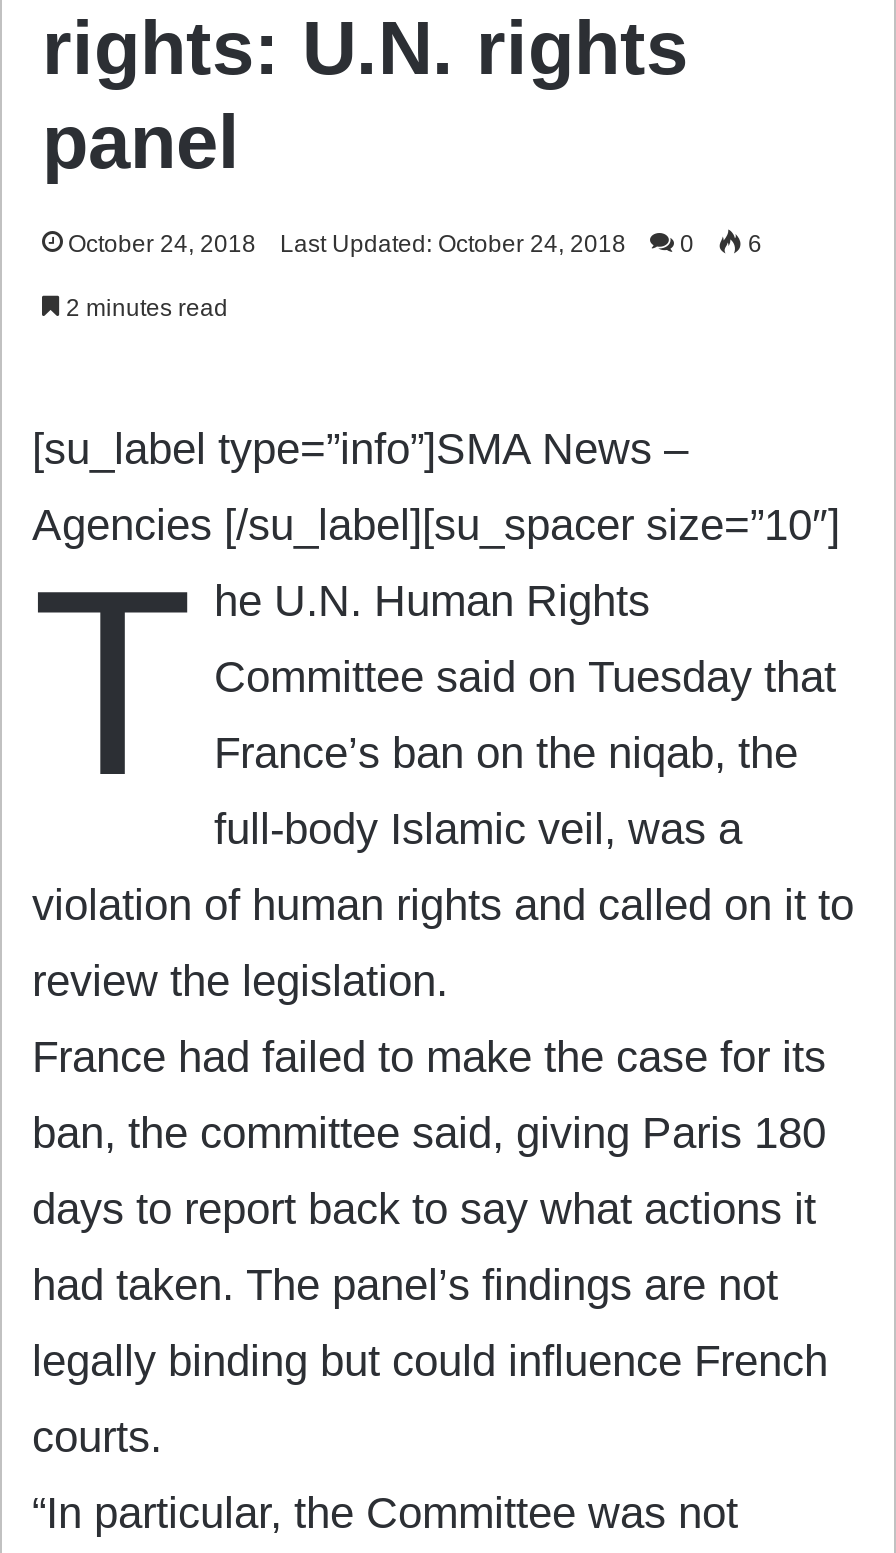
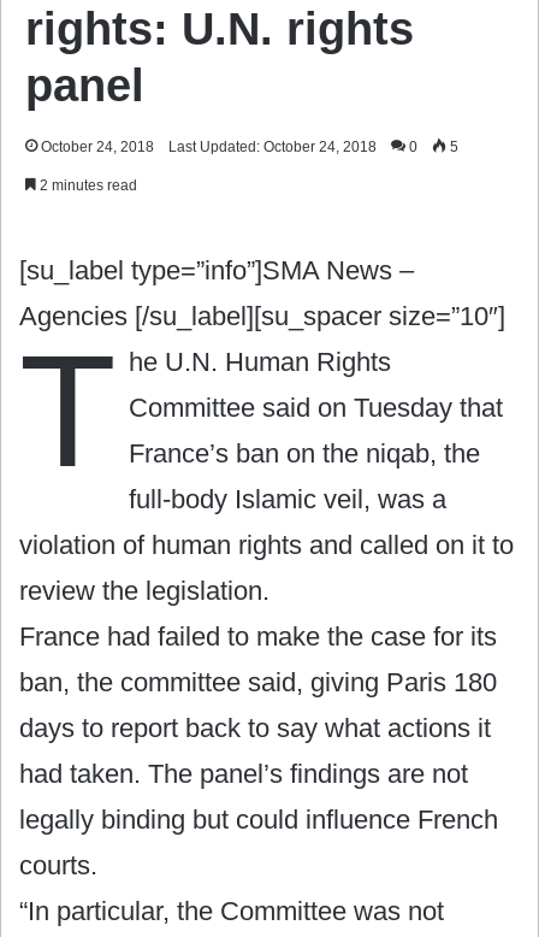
[68,230,762,258] October 24, 2018 Last Updated: October 24, 2018 0 6 -> [41,139,458,155] October 24, 2018 Last Updated: October 24, 2018 0 5

